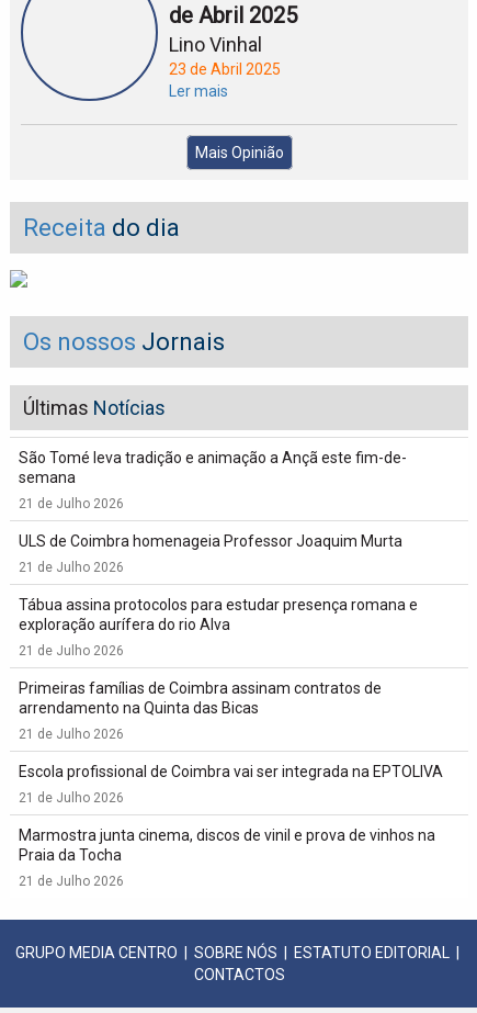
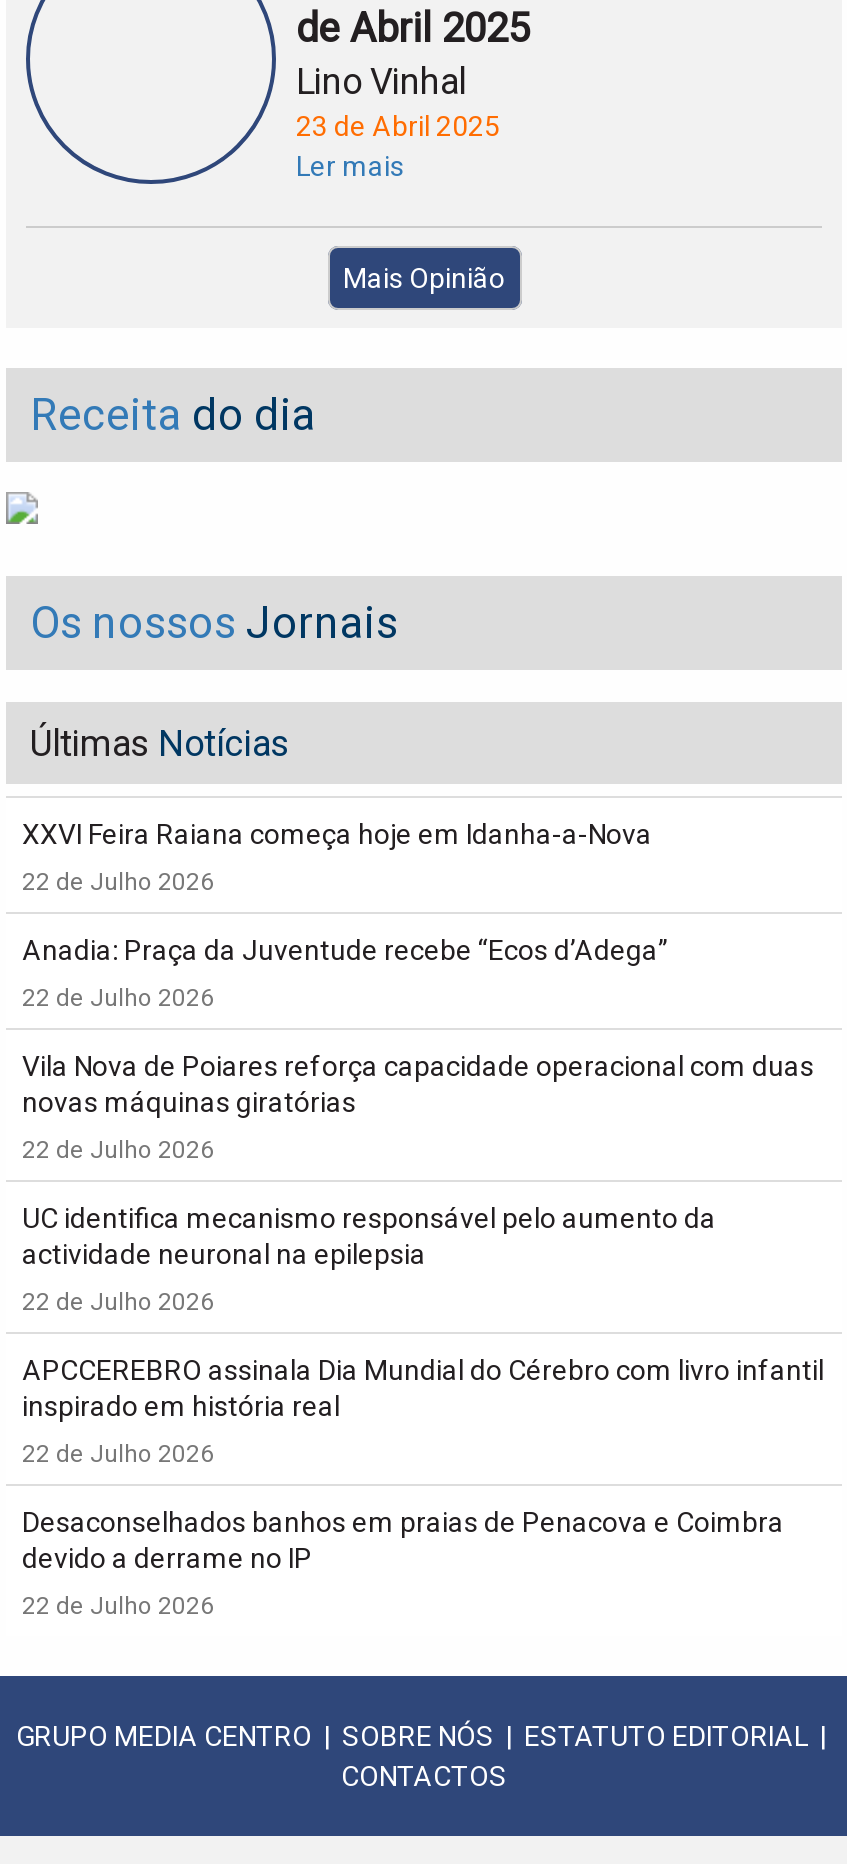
[19,449,407,486] São Tomé leva tradição e animação a Ançã este fim-de- | semana -> [22,818,652,850] XXVI Feira Raiana começa hoje em Idanha-a-Nova
[19,496,124,511] 21 de Julho 2026 -> [22,868,214,896] 22 de Julho 2026
[19,532,402,550] ULS de Coimbra homenageia Professor Joaquim Murta -> [22,934,668,966] Anadia: Praça da Juventude recebe “Ecos d’Adega”
[19,560,124,575] 21 de Julho 2026 -> [22,984,214,1012] 22 de Julho 2026
[19,596,418,633] Tábua assina protocolos para estudar presença romana e | exploração aurífera do rio Alva -> [22,1050,814,1118] Vila Nova de Poiares reforça capacidade operacional com duas | novas máquinas giratórias
[19,643,124,659] 21 de Julho 2026 -> [22,1136,214,1164] 22 de Julho 2026
[19,679,382,717] Primeiras famílias de Coimbra assinam contratos de | arrendamento na Quinta das Bicas -> [22,1202,716,1270] UC identifica mecanismo responsável pelo aumento da | actividade neuronal na epilepsia
[19,727,124,742] 21 de Julho 2026 -> [22,1288,214,1316] 22 de Julho 2026
[19,763,443,780] Escola profissional de Coimbra vai ser integrada na EPTOLIVA -> [22,1354,824,1422] APCCEREBRO assinala Dia Mundial do Cérebro com livro infantil | inspirado em história real
[19,790,124,806] 21 de Julho 2026 -> [22,1440,214,1468] 22 de Julho 2026
[19,826,435,864] Marmostra junta cinema, discos de vinil e prova de vinhos na | Praia da Tocha -> [22,1506,784,1574] Desaconselhados banhos em praias de Penacova e Coimbra | devido a derrame no IP
[19,874,124,889] 21 de Julho 2026 -> [22,1592,214,1620] 22 de Julho 2026

